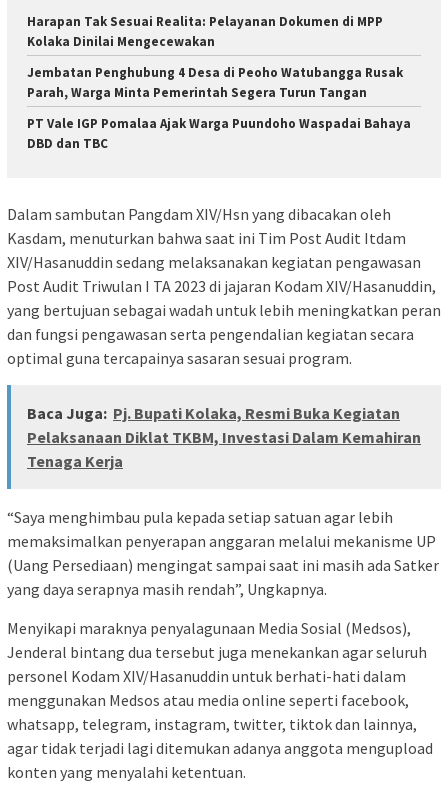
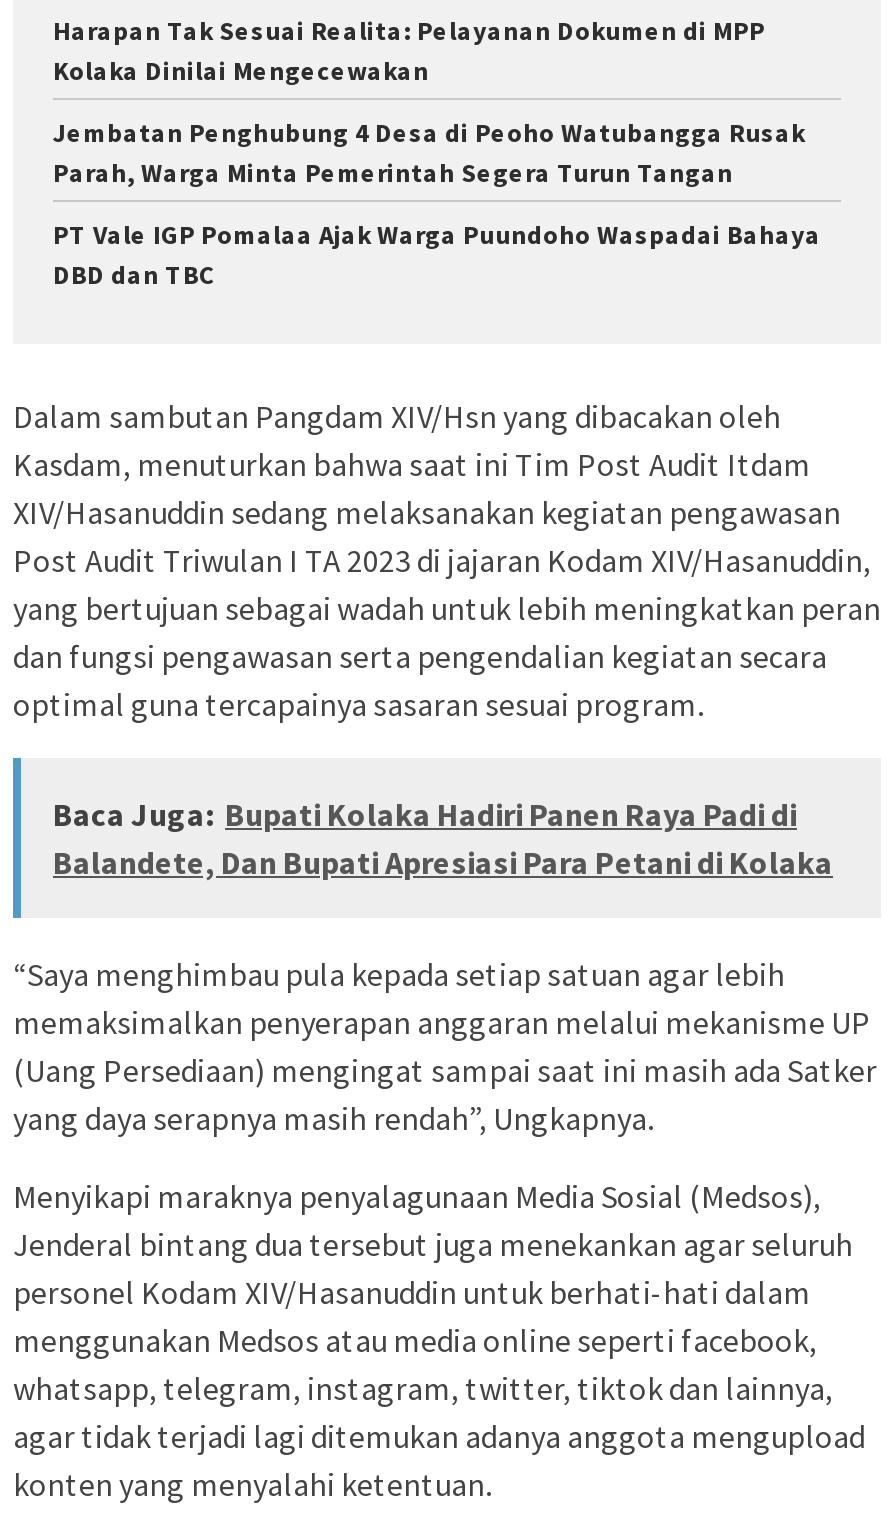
[27,403,421,471] Baca Juga: Pj. Bupati Kolaka, Resmi Buka Kegiatan | Pelaksanaan Diklat TKBM, Investasi Dalam Kemahiran | Tenaga Kerja -> [53,794,833,882] Baca Juga: Bupati Kolaka Hadiri Panen Raya Padi di | Balandete, Dan Bupati Apresiasi Para Petani di Kolaka

